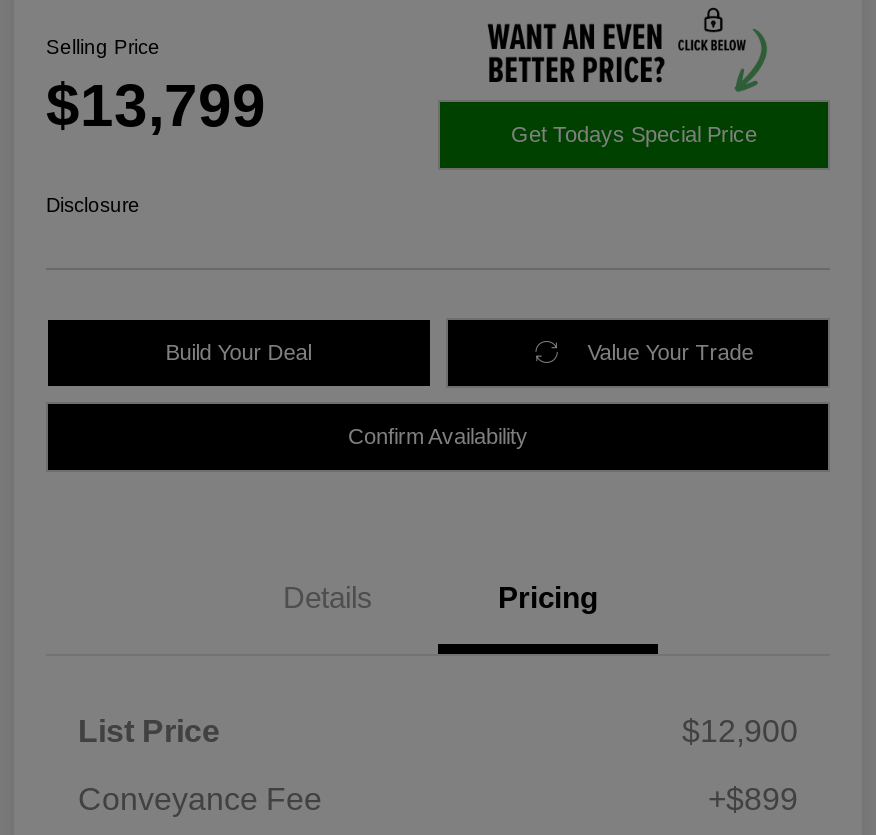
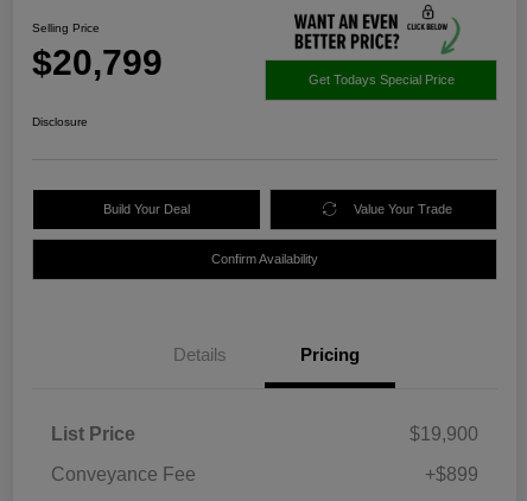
[46,71,266,137] $13,799 -> [32,42,163,81] $20,799
[682,714,798,748] $12,900 -> [409,424,478,444] $19,900

